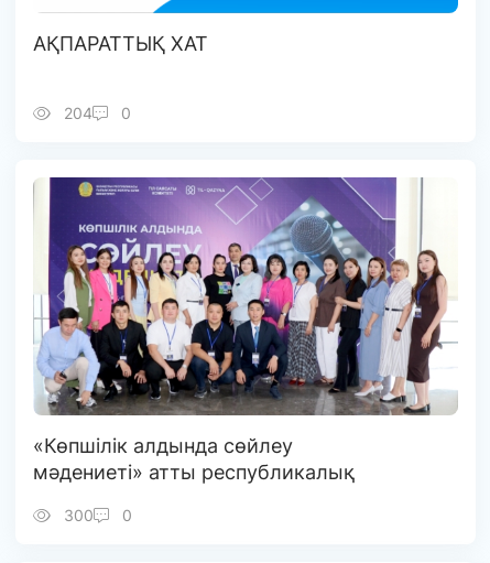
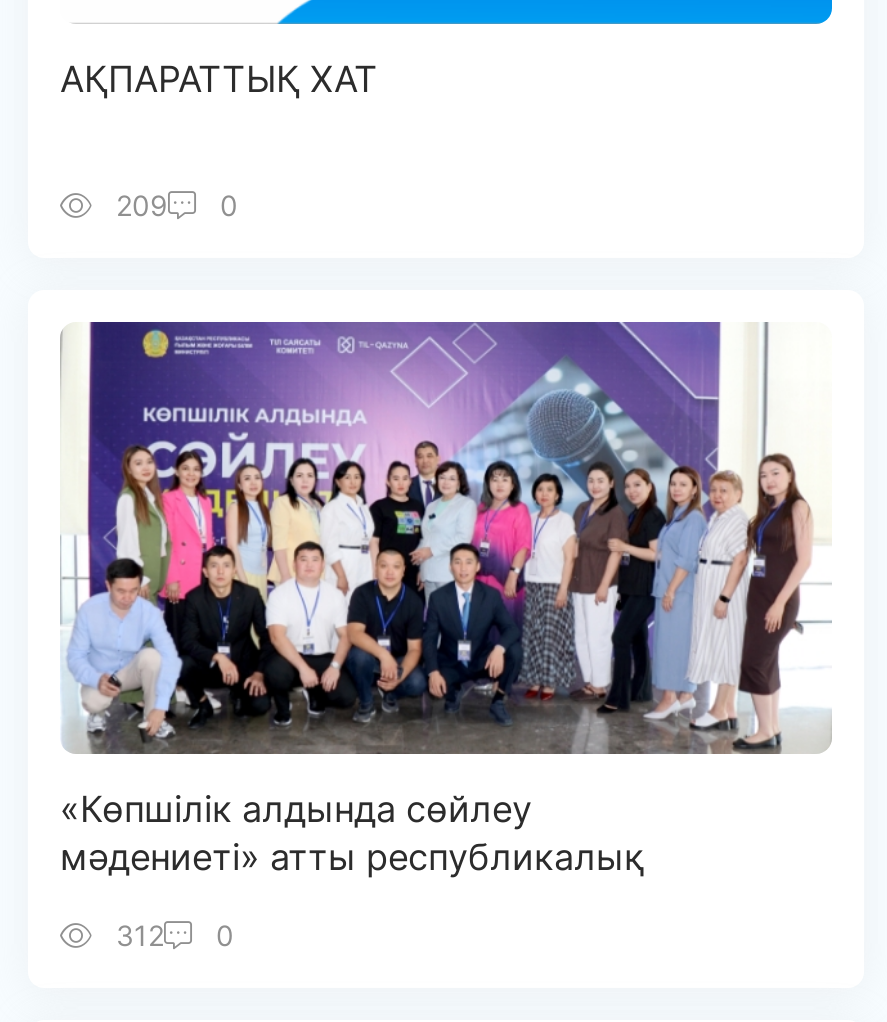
[59,103,131,122] 204 0 -> [108,188,238,222] 209 0
[59,506,132,525] 300 0 -> [108,918,234,952] 312 0

